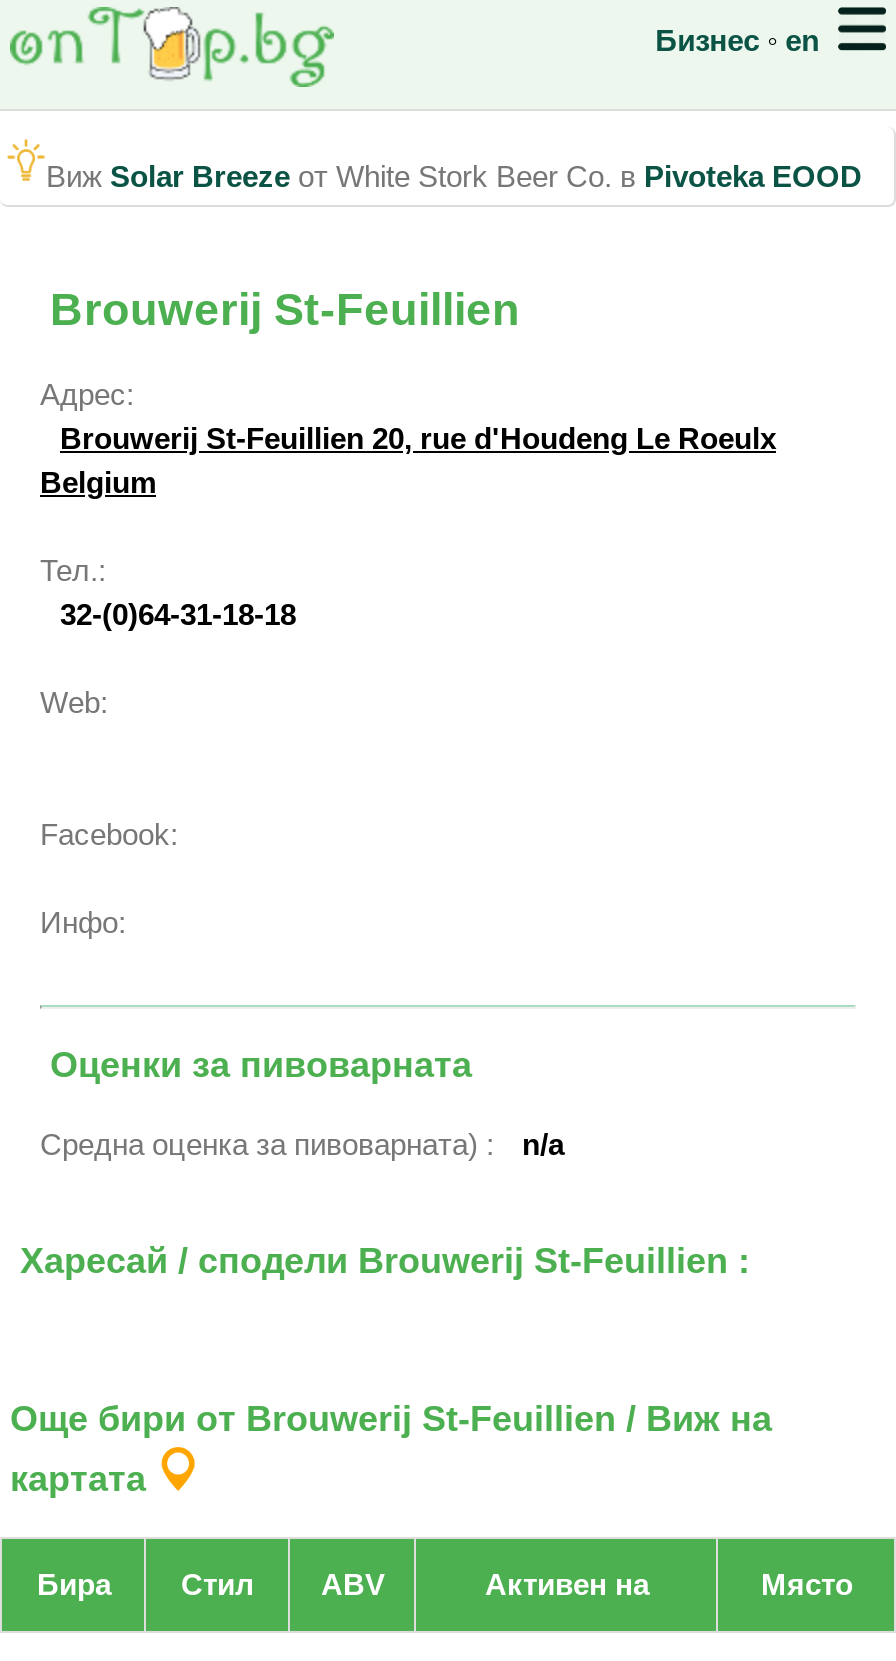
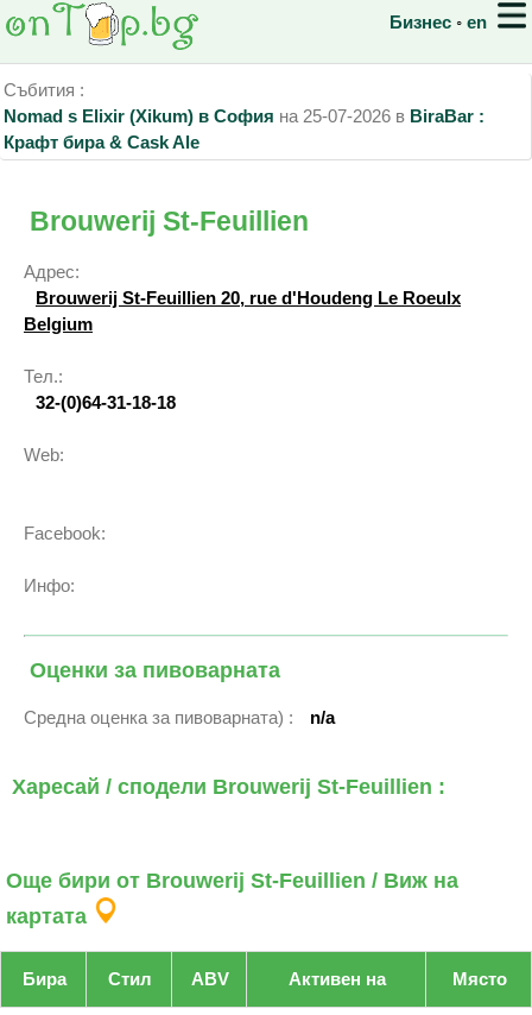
[46,159,862,193] Виж Solar Breeze от White Stork Beer Co. в Pivoteka EOOD -> [4,80,484,152] Събития : | Nomad s Elixir (Xikum) в София на 25-07-2026 в BiraBar : | Крафт бира & Cask Ale

